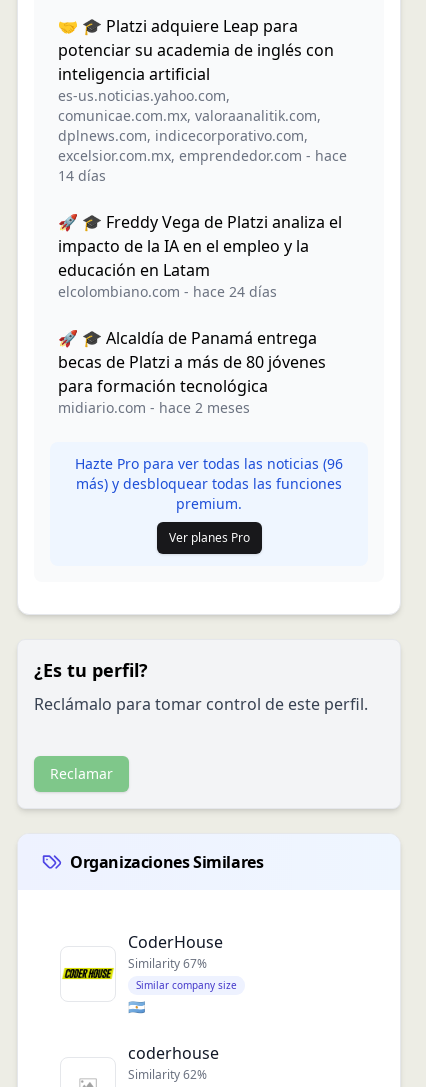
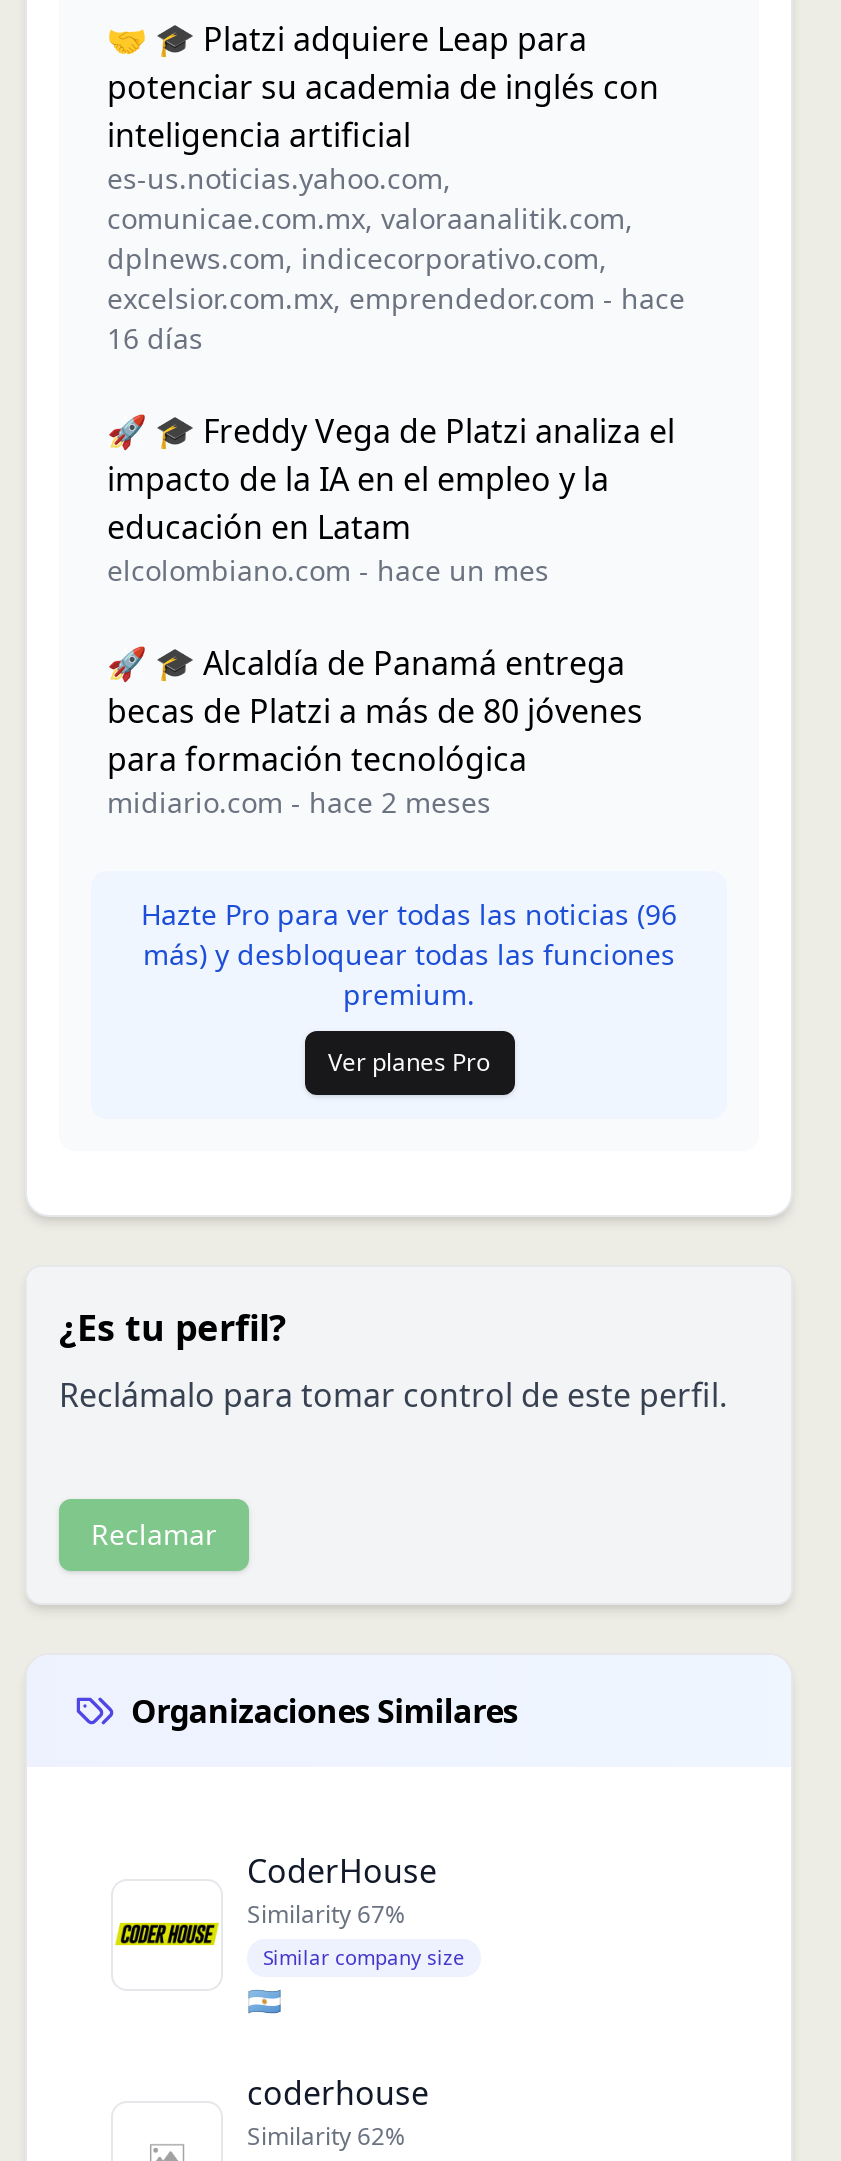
[58,166,106,185] 14 días -> [107,319,203,357] 16 días
[58,282,277,301] elcolombiano.com - hace 24 días -> [107,551,549,589] elcolombiano.com - hace un mes

